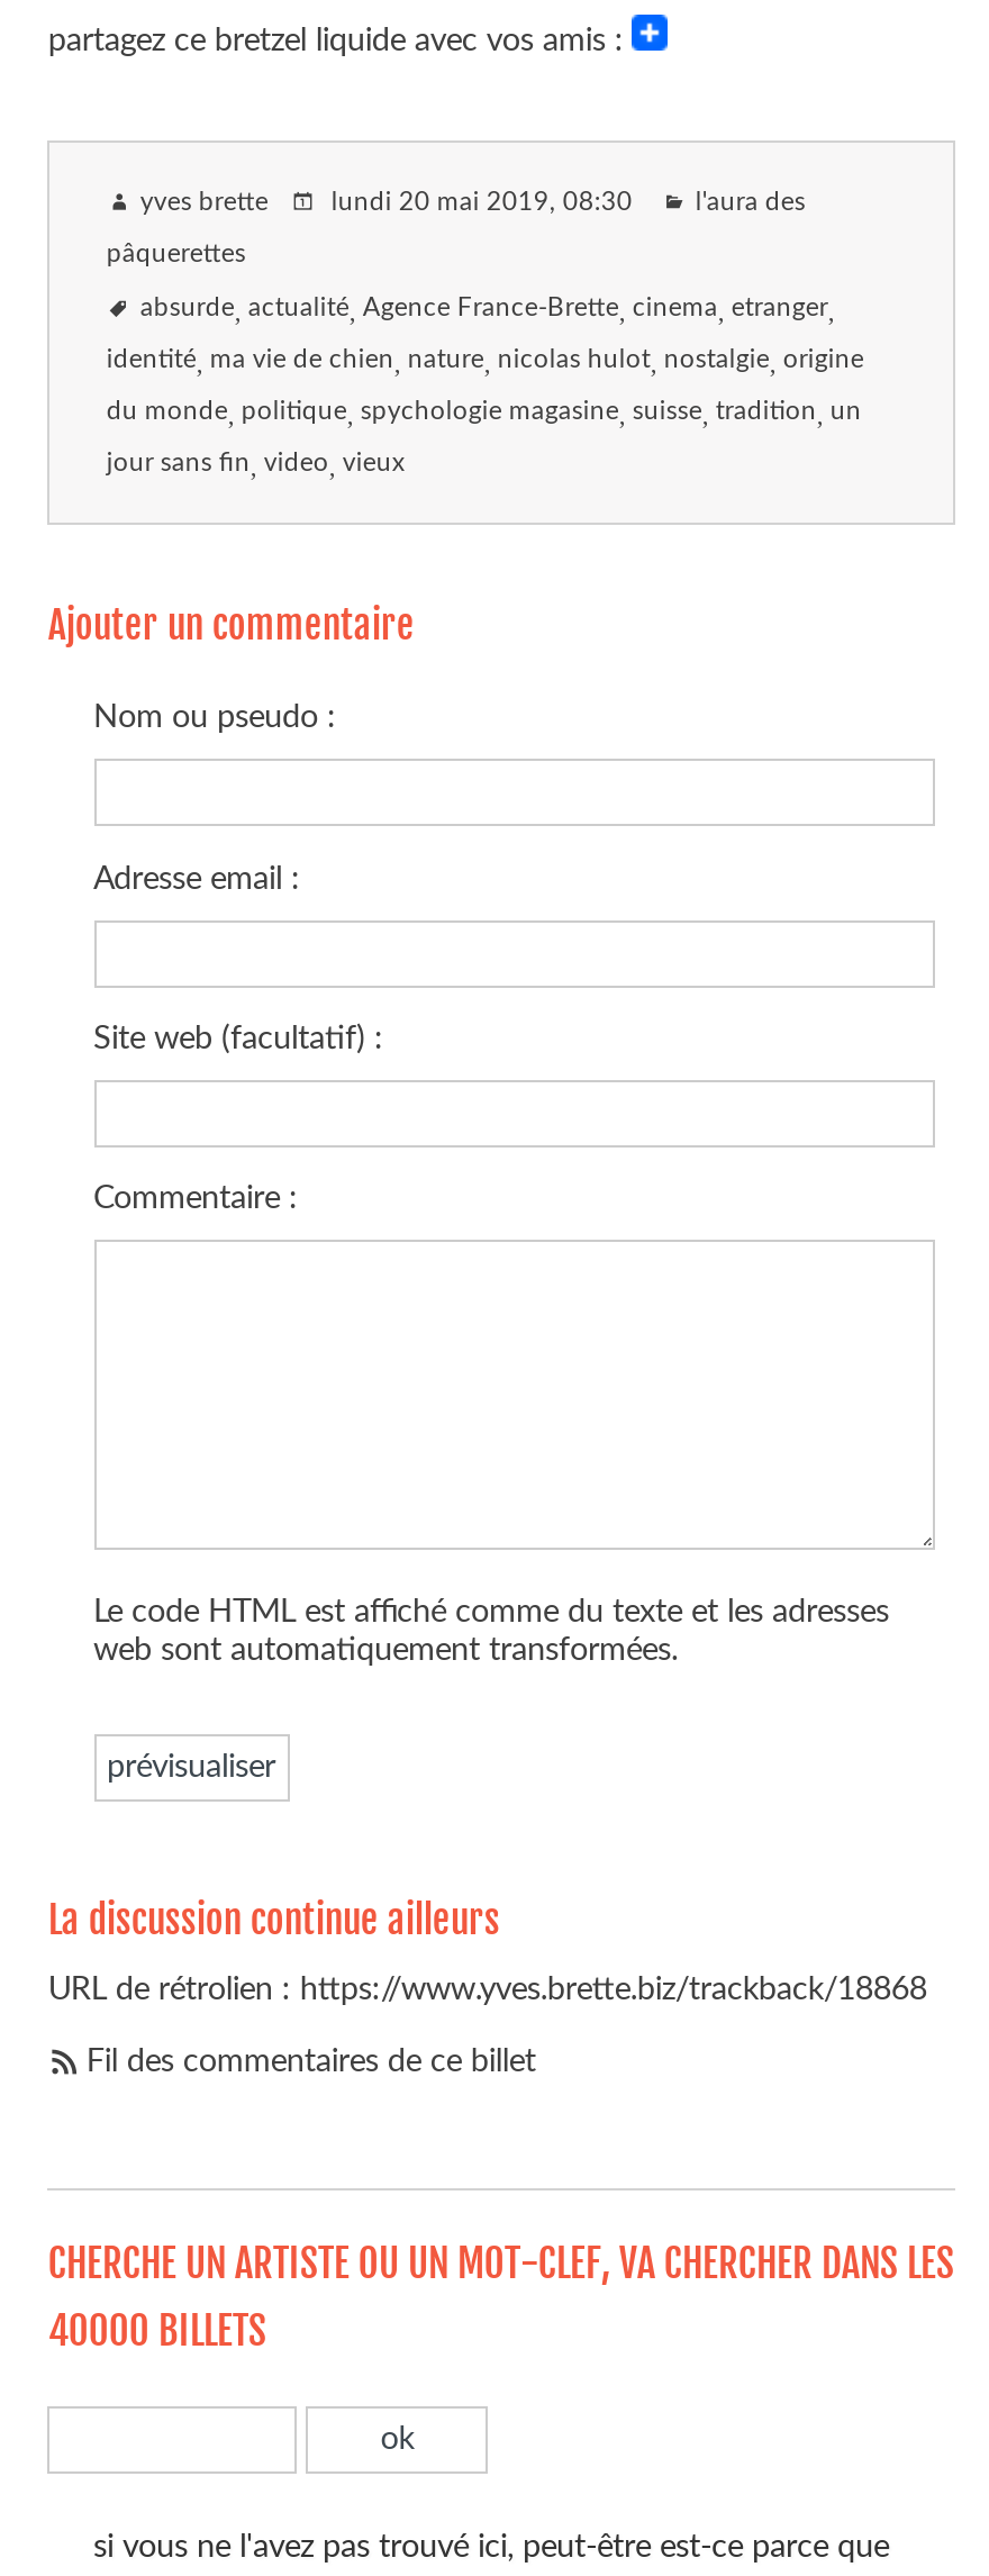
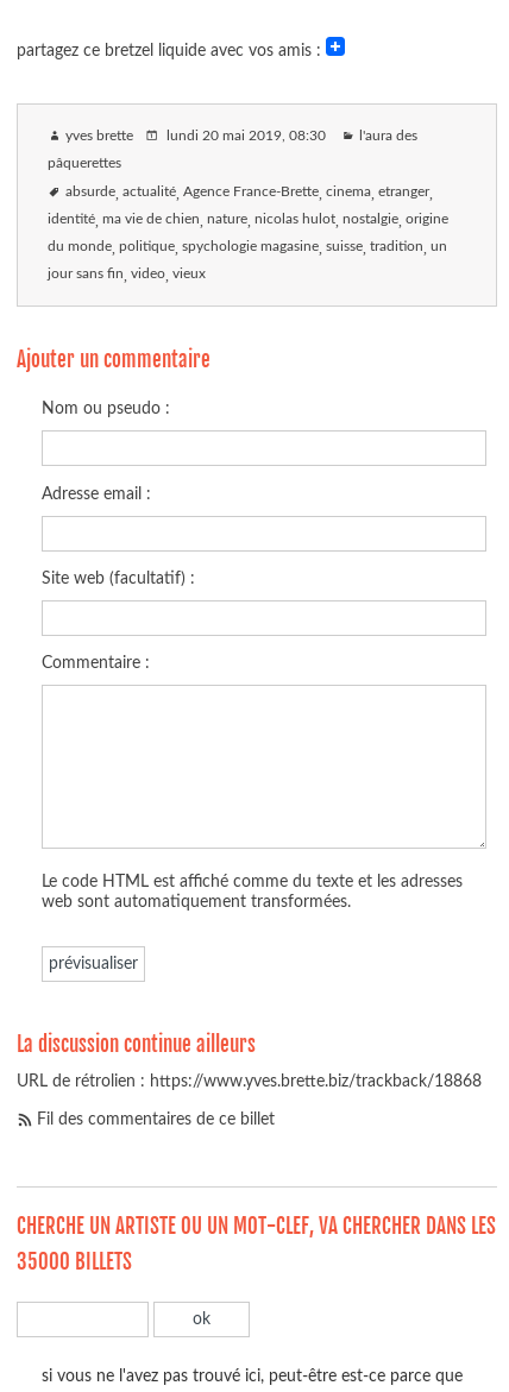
[48,2307,266,2354] 40000 BILLETS -> [17,1249,132,1274] 35000 BILLETS

